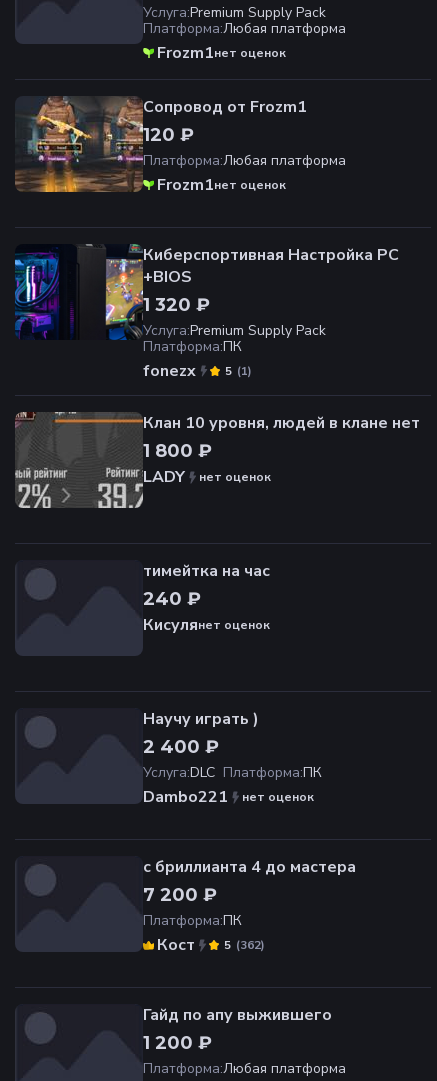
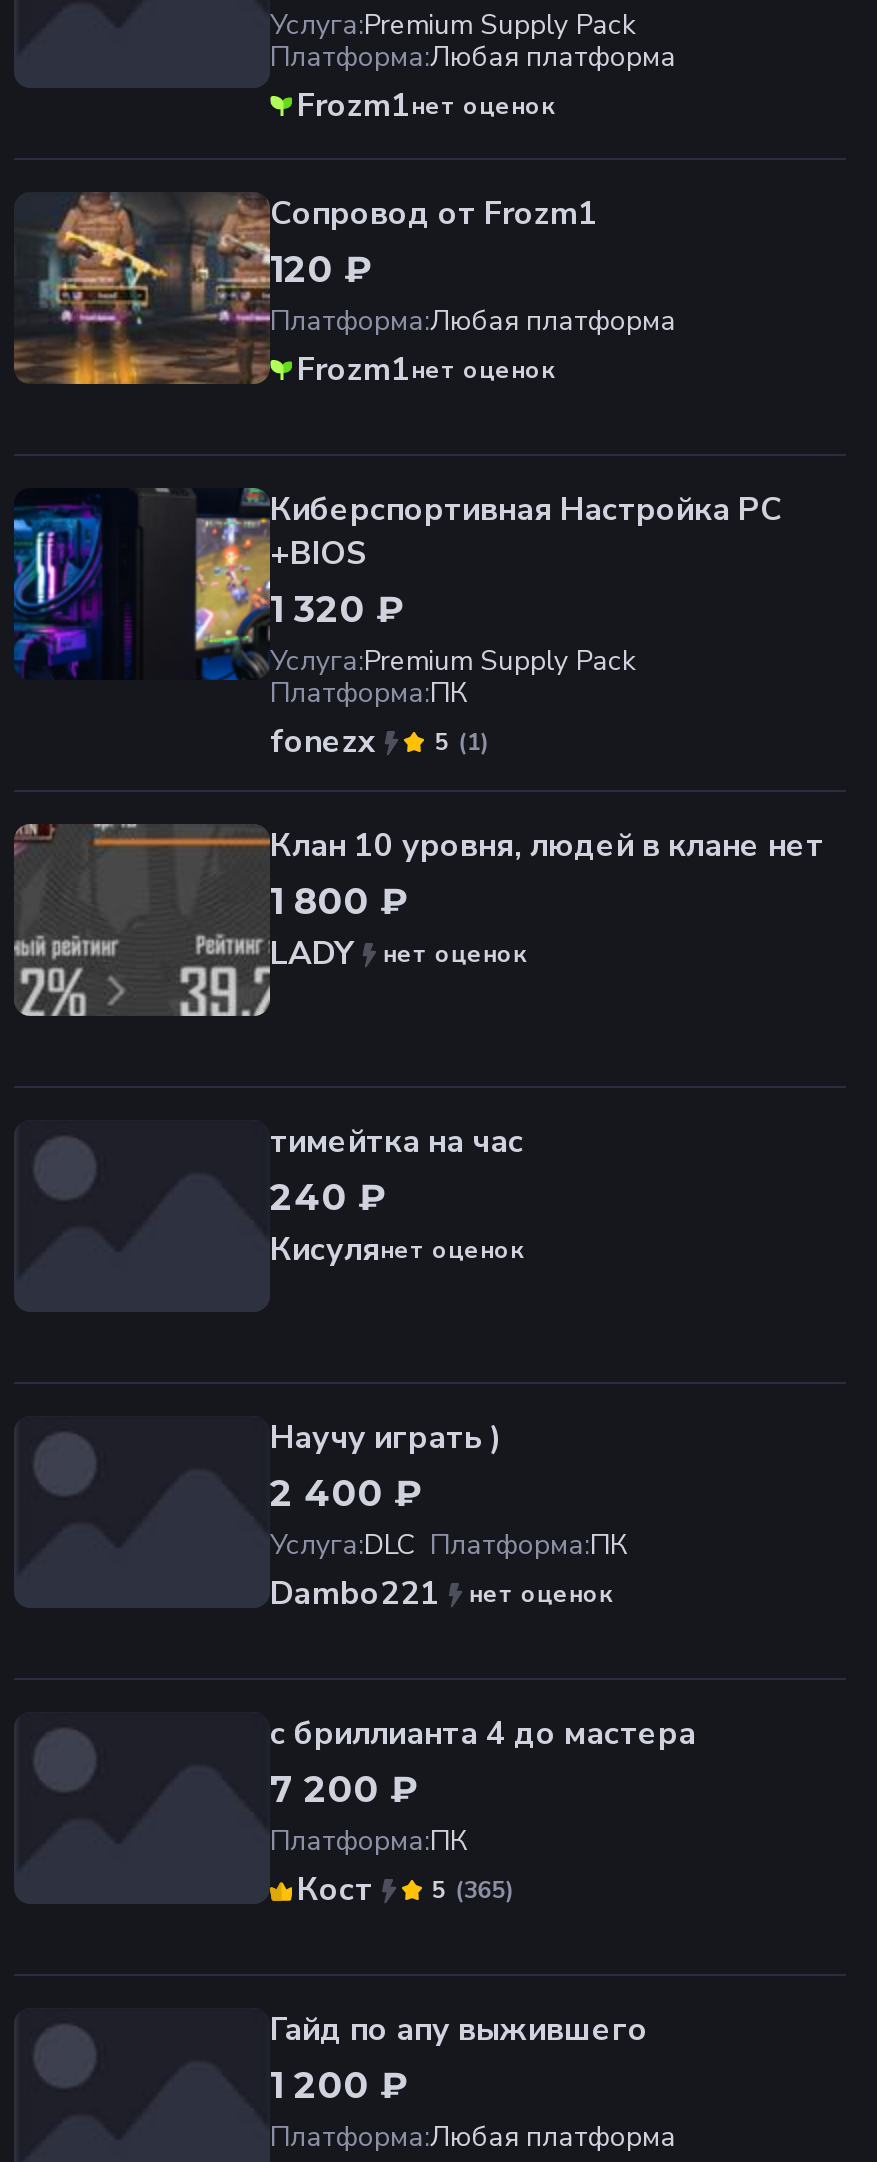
[156,934,265,956] Кост 5 (362) -> [297,1868,513,1912] Кост 5 (365)

